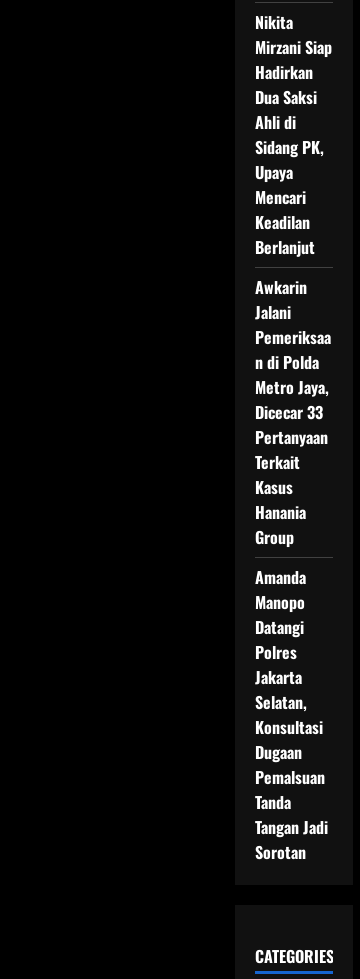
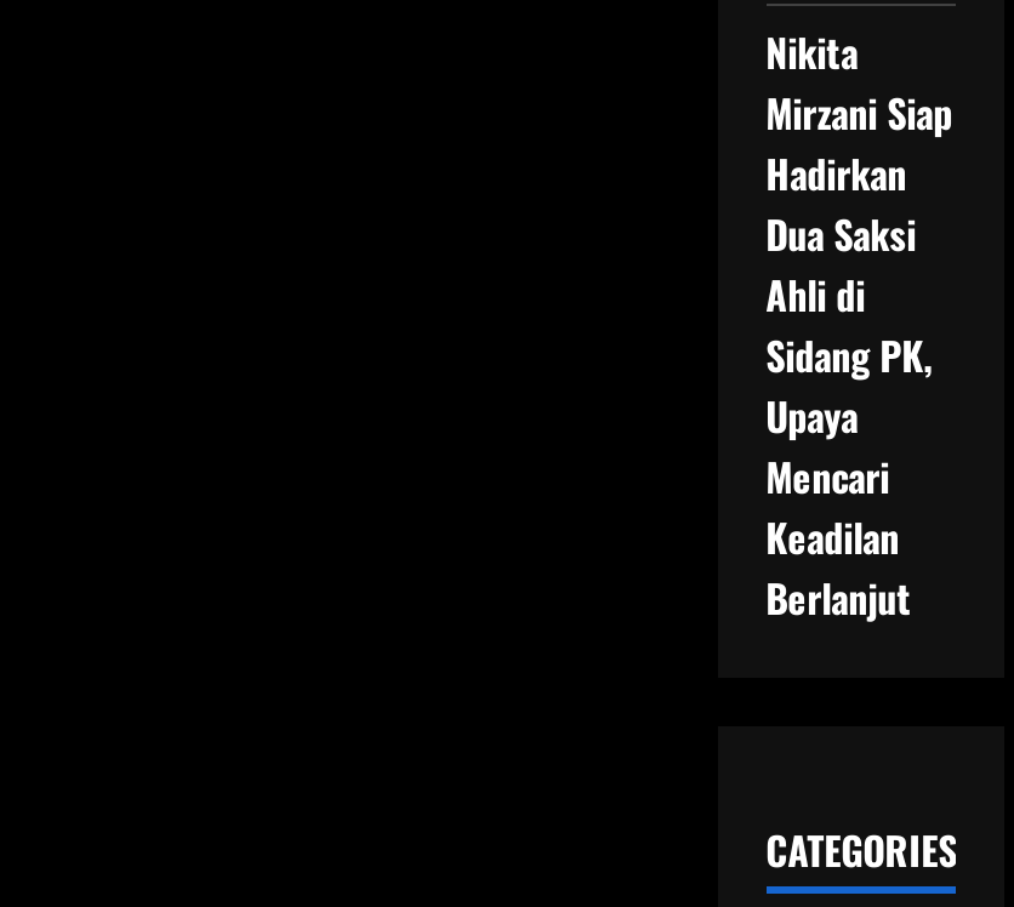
[255,275,331,864] Awkarin | Jalani | Pemeriksaa | n di Polda | Metro Jaya, | Dicecar 33 | Pertanyaan | Terkait | Kasus | Hanania | Group | Amanda | Manopo | Datangi | Polres | Jakarta | Selatan, | Konsultasi | Dugaan | Pemalsuan | Tanda | Tangan Jadi | Sorotan -> none

